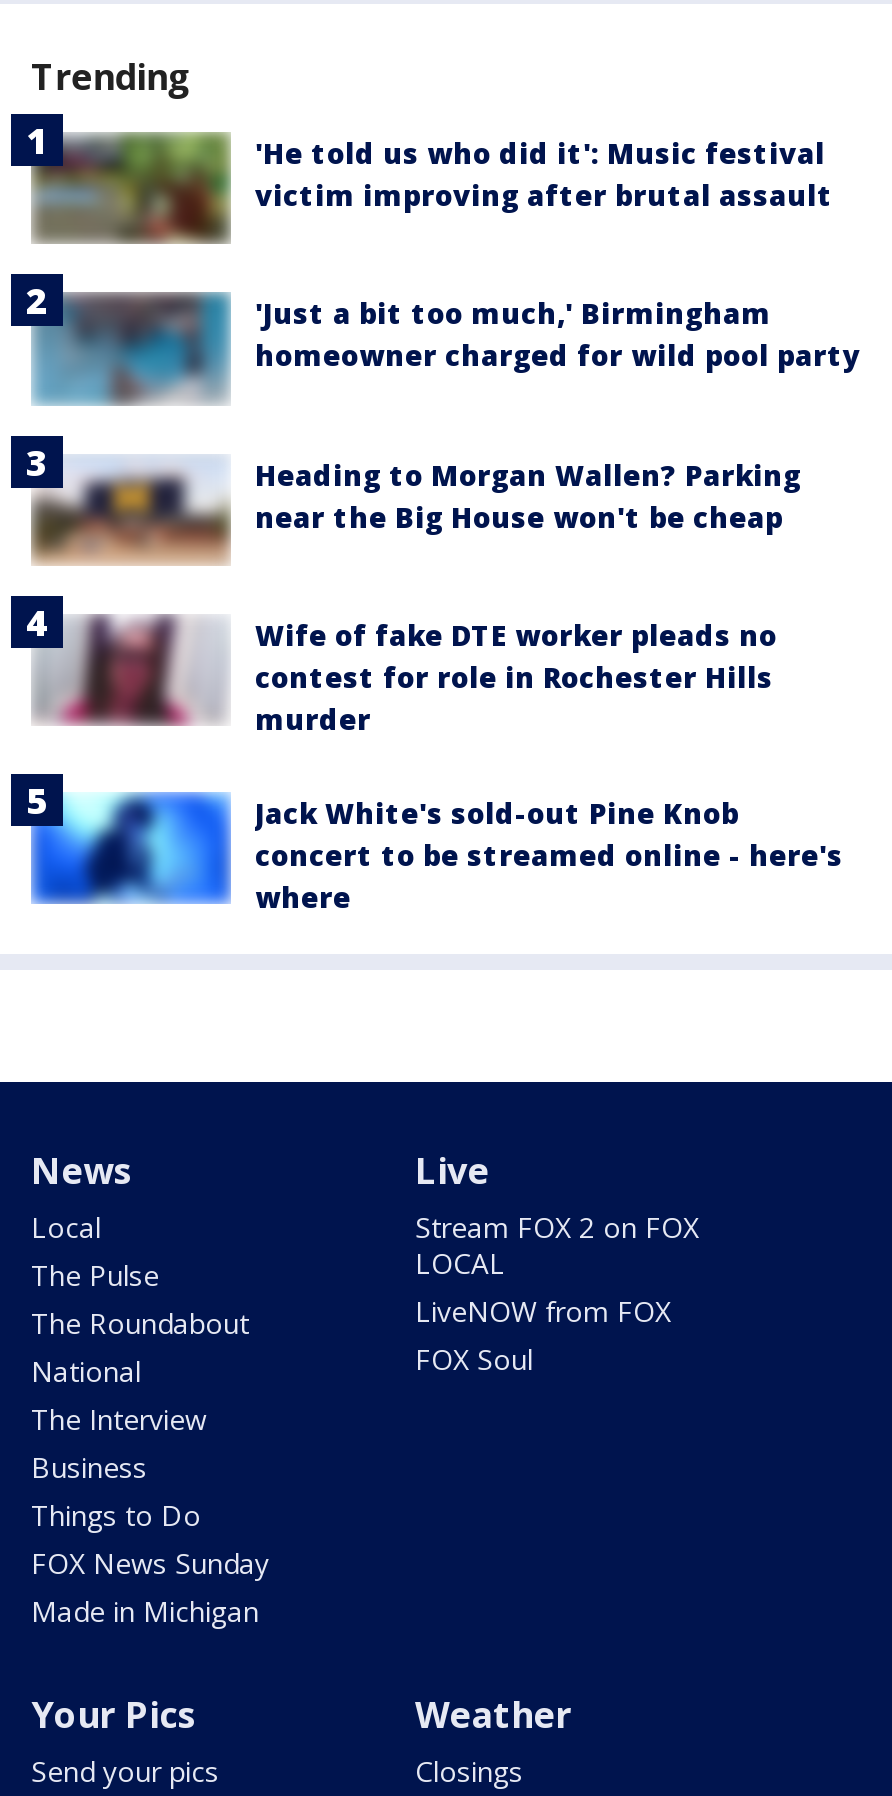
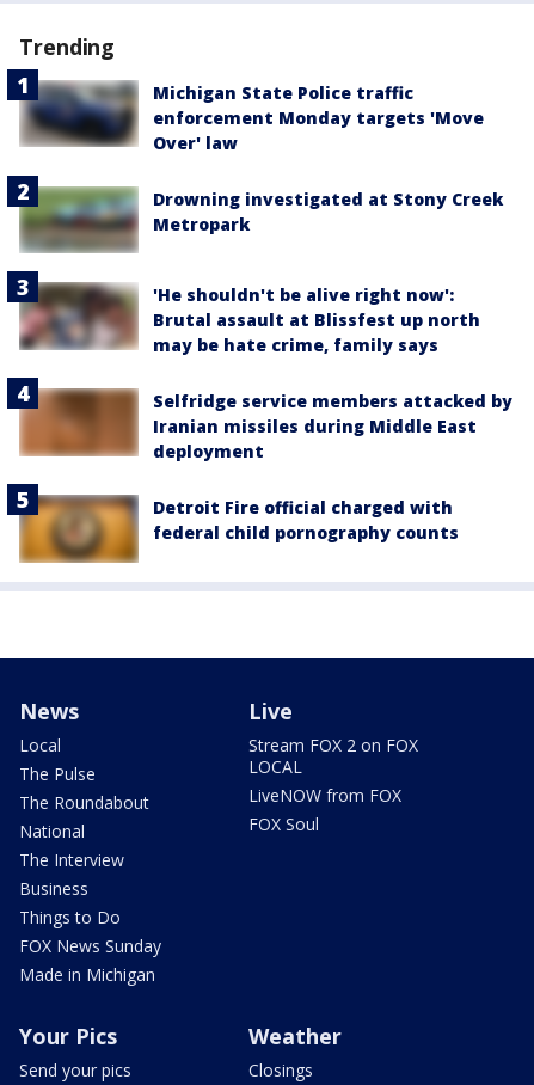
[33,132,833,244] [image] | 'He told us who did it': Music festival | victim improving after brutal assault -> [22,81,484,154] [image] | Michigan State Police traffic | enforcement Monday targets 'Move | Over' law
[31,288,861,406] [image] | 'Just a bit too much,' Birmingham | homeowner charged for wild pool party -> [19,186,503,253] [image] | Drowning investigated at Stony Creek | Metropark
[33,450,801,564] [image] | Heading to Morgan Wallen? Parking | near the Big House won't be cheap -> [20,282,480,356] [image] | 'He shouldn't be alive right now': | Brutal assault at Blissfest up north | may be hate crime, family says
[9,594,777,744] [image] | Wife of fake DTE worker pleads no | contest for role in Rochester Hills | murder -> [6,368,512,463] [image] | Selfridge service members attacked by | Iranian missiles during Middle East | deployment
[9,772,843,922] [image] | Jack White's sold-out Pine Knob | concert to be streamed online - here's | where -> [6,474,459,564] [image] | Detroit Fire official charged with | federal child pornography counts

